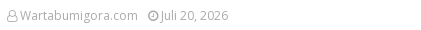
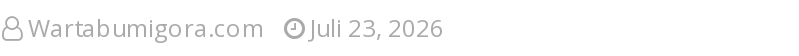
[20,7,228,24] Wartabumigora.com Juli 20, 2026 -> [28,12,444,46] Wartabumigora.com Juli 23, 2026

